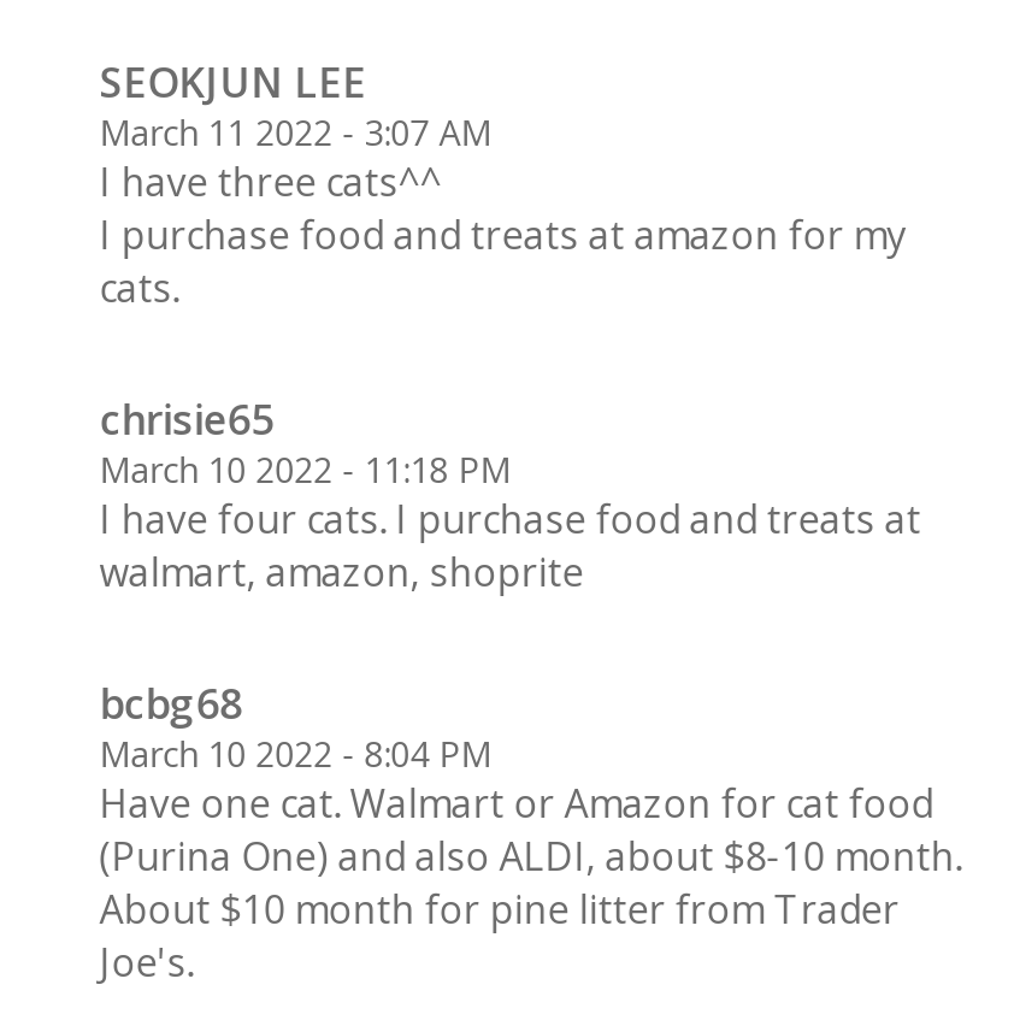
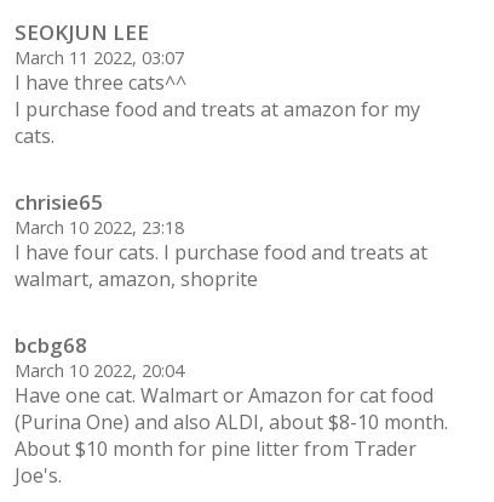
[99,110,492,155] March 11 2022 - 3:07 AM -> [14,46,184,69] March 11 2022, 03:07
[99,447,511,493] March 10 2022 - 11:18 PM -> [14,216,184,239] March 10 2022, 23:18
[99,731,492,777] March 10 2022 - 8:04 PM -> [14,359,184,382] March 10 2022, 20:04

